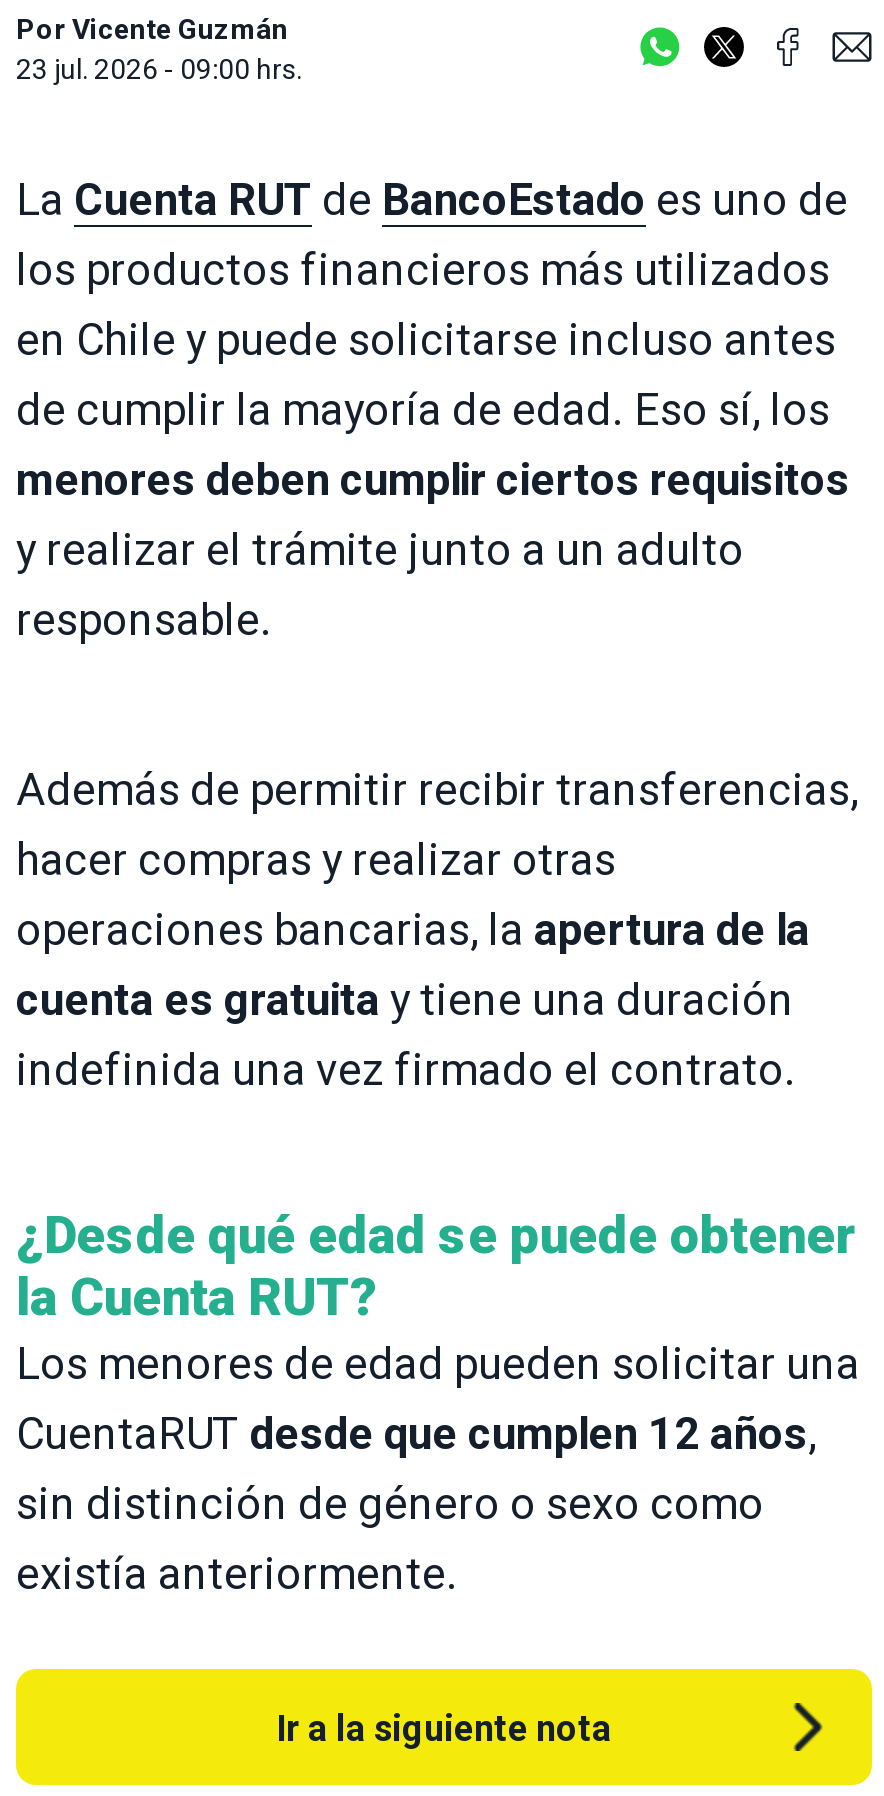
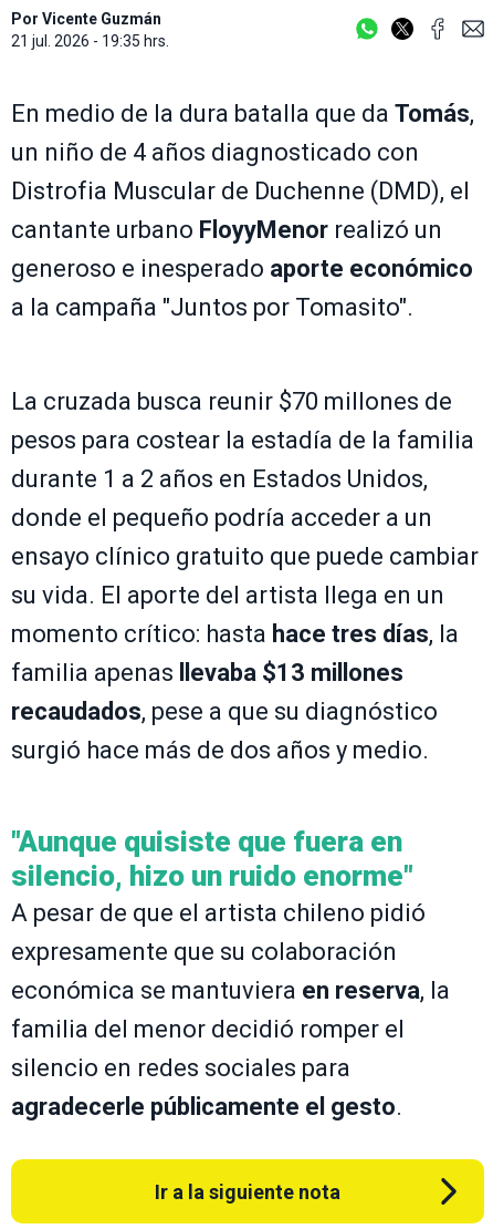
[16,53,302,85] 23 jul. 2026 - 09:00 hrs. -> [11,32,169,50] 21 jul. 2026 - 19:35 hrs.
[16,175,850,645] La Cuenta RUT de BancoEstado es uno de | los productos financieros más utilizados | en Chile y puede solicitarse incluso antes | de cumplir la mayoría de edad. Eso sí, los | menores deben cumplir ciertos requisitos | y realizar el trámite junto a un adulto | responsable. -> [11,100,474,321] En medio de la dura batalla que da Tomás, | un niño de 4 años diagnosticado con | Distrofia Muscular de Duchenne (DMD), el | cantante urbano FloyyMenor realizó un | generoso e inesperado aporte económico | a la campaña "Juntos por Tomasito".
[16,765,858,1095] Además de permitir recibir transferencias, | hacer compras y realizar otras | operaciones bancarias, la apertura de la | cuenta es gratuita y tiene una duración | indefinida una vez firmado el contrato. -> [11,388,479,764] La cruzada busca reunir $70 millones de | pesos para costear la estadía de la familia | durante 1 a 2 años en Estados Unidos, | donde el pequeño podría acceder a un | ensayo clínico gratuito que puede cambiar | su vida. El aporte del artista llega en un | momento crítico: hasta hace tres días, la | familia apenas llevaba $13 millones | recaudados, pese a que su diagnóstico | surgió hace más de dos años y medio.
[16,1205,860,1599] ¿Desde qué edad se puede obtener | la Cuenta RUT? | Los menores de edad pueden solicitar una | CuentaRUT desde que cumplen 12 años, | sin distinción de género o sexo como | existía anteriormente. -> [11,825,450,1121] "Aunque quisiste que fuera en | silencio, hizo un ruido enorme" | A pesar de que el artista chileno pidió | expresamente que su colaboración | económica se mantuviera en reserva, la | familia del menor decidió romper el | silencio en redes sociales para | agradecerle públicamente el gesto.

